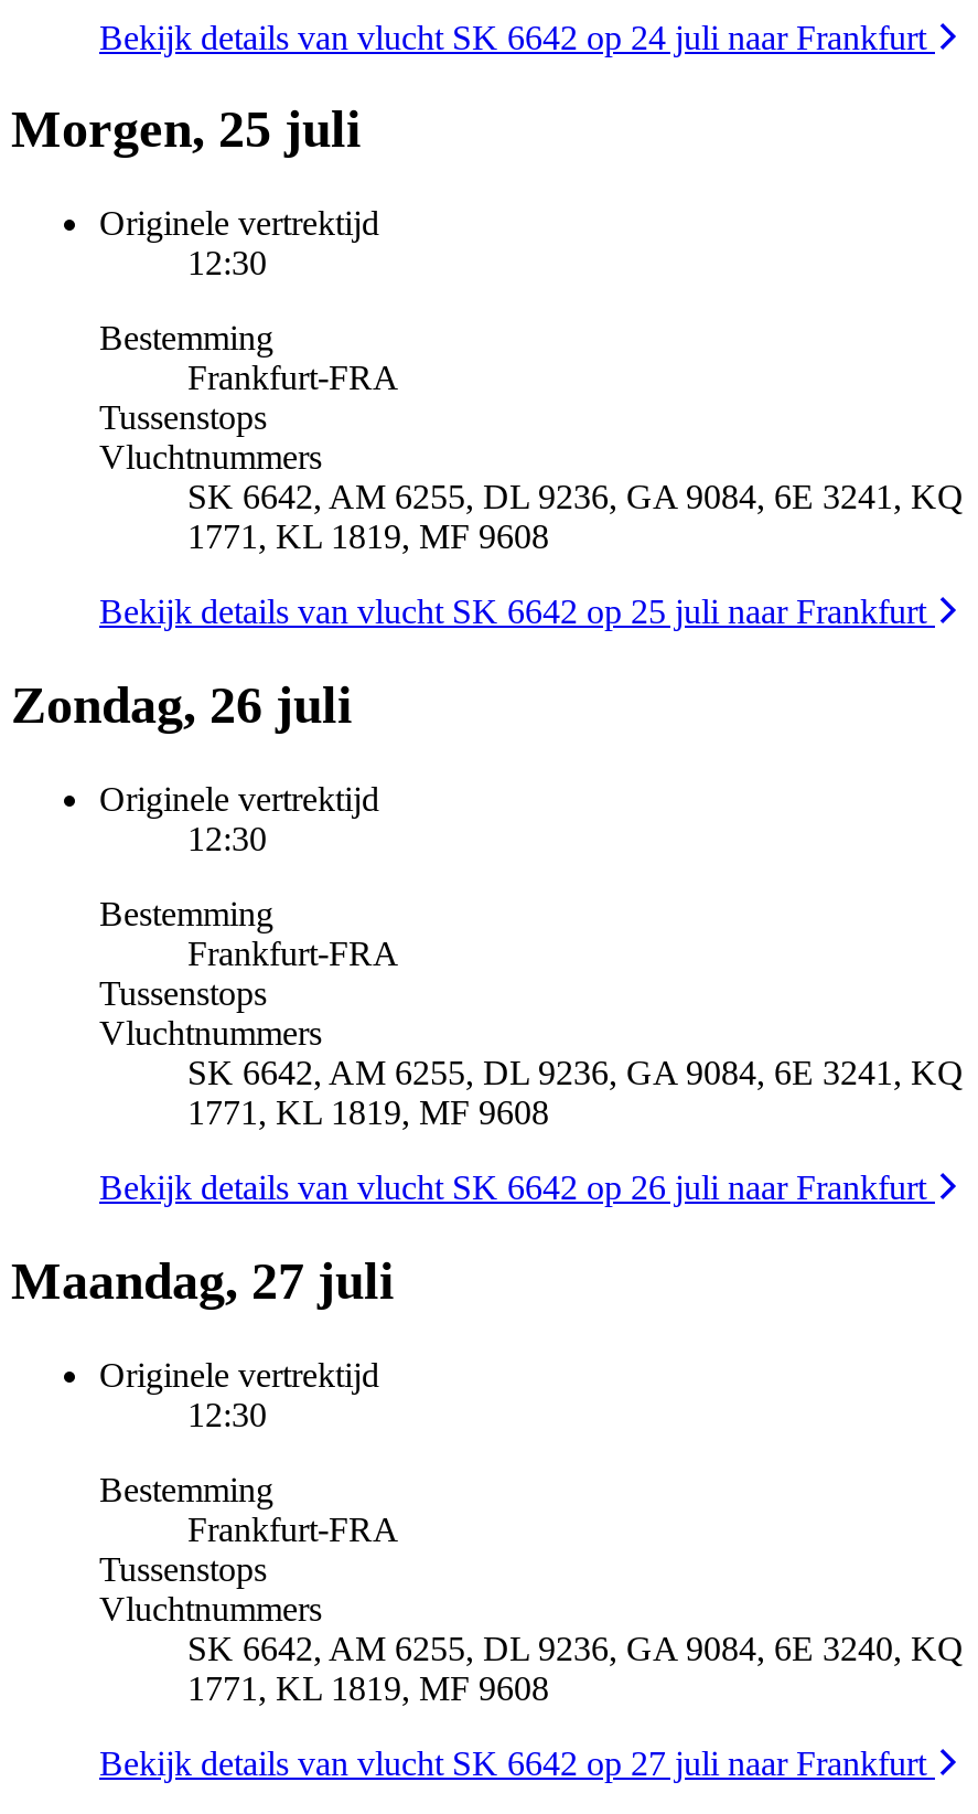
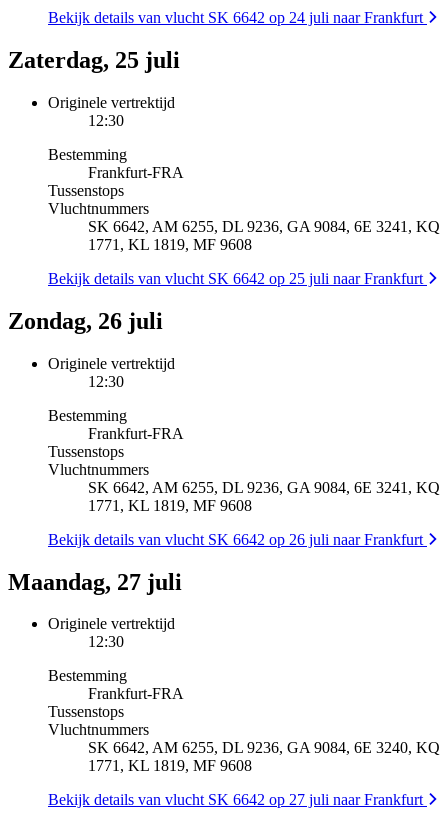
[11,101,362,159] Morgen, 25 juli -> [8,47,180,73] Zaterdag, 25 juli

